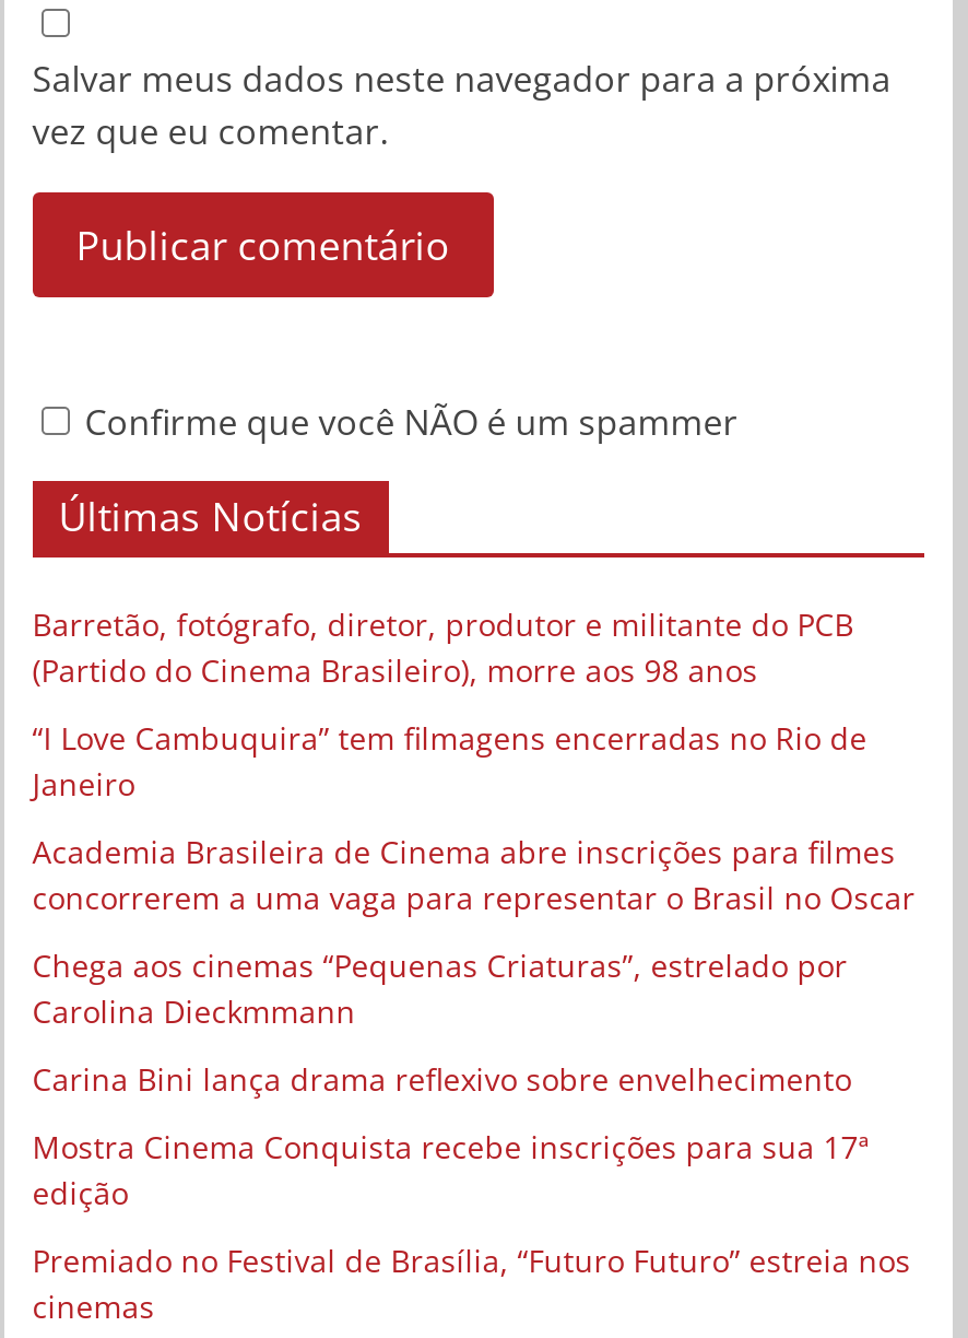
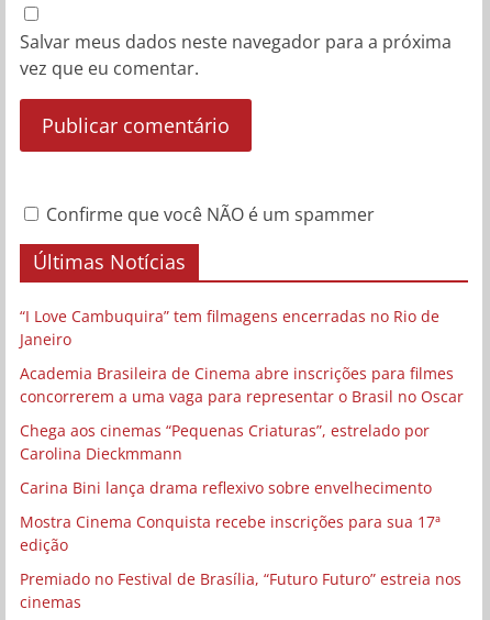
[32,603,854,690] Barretão, fotógrafo, diretor, produtor e militante do PCB | (Partido do Cinema Brasileiro), morre aos 98 anos -> none

